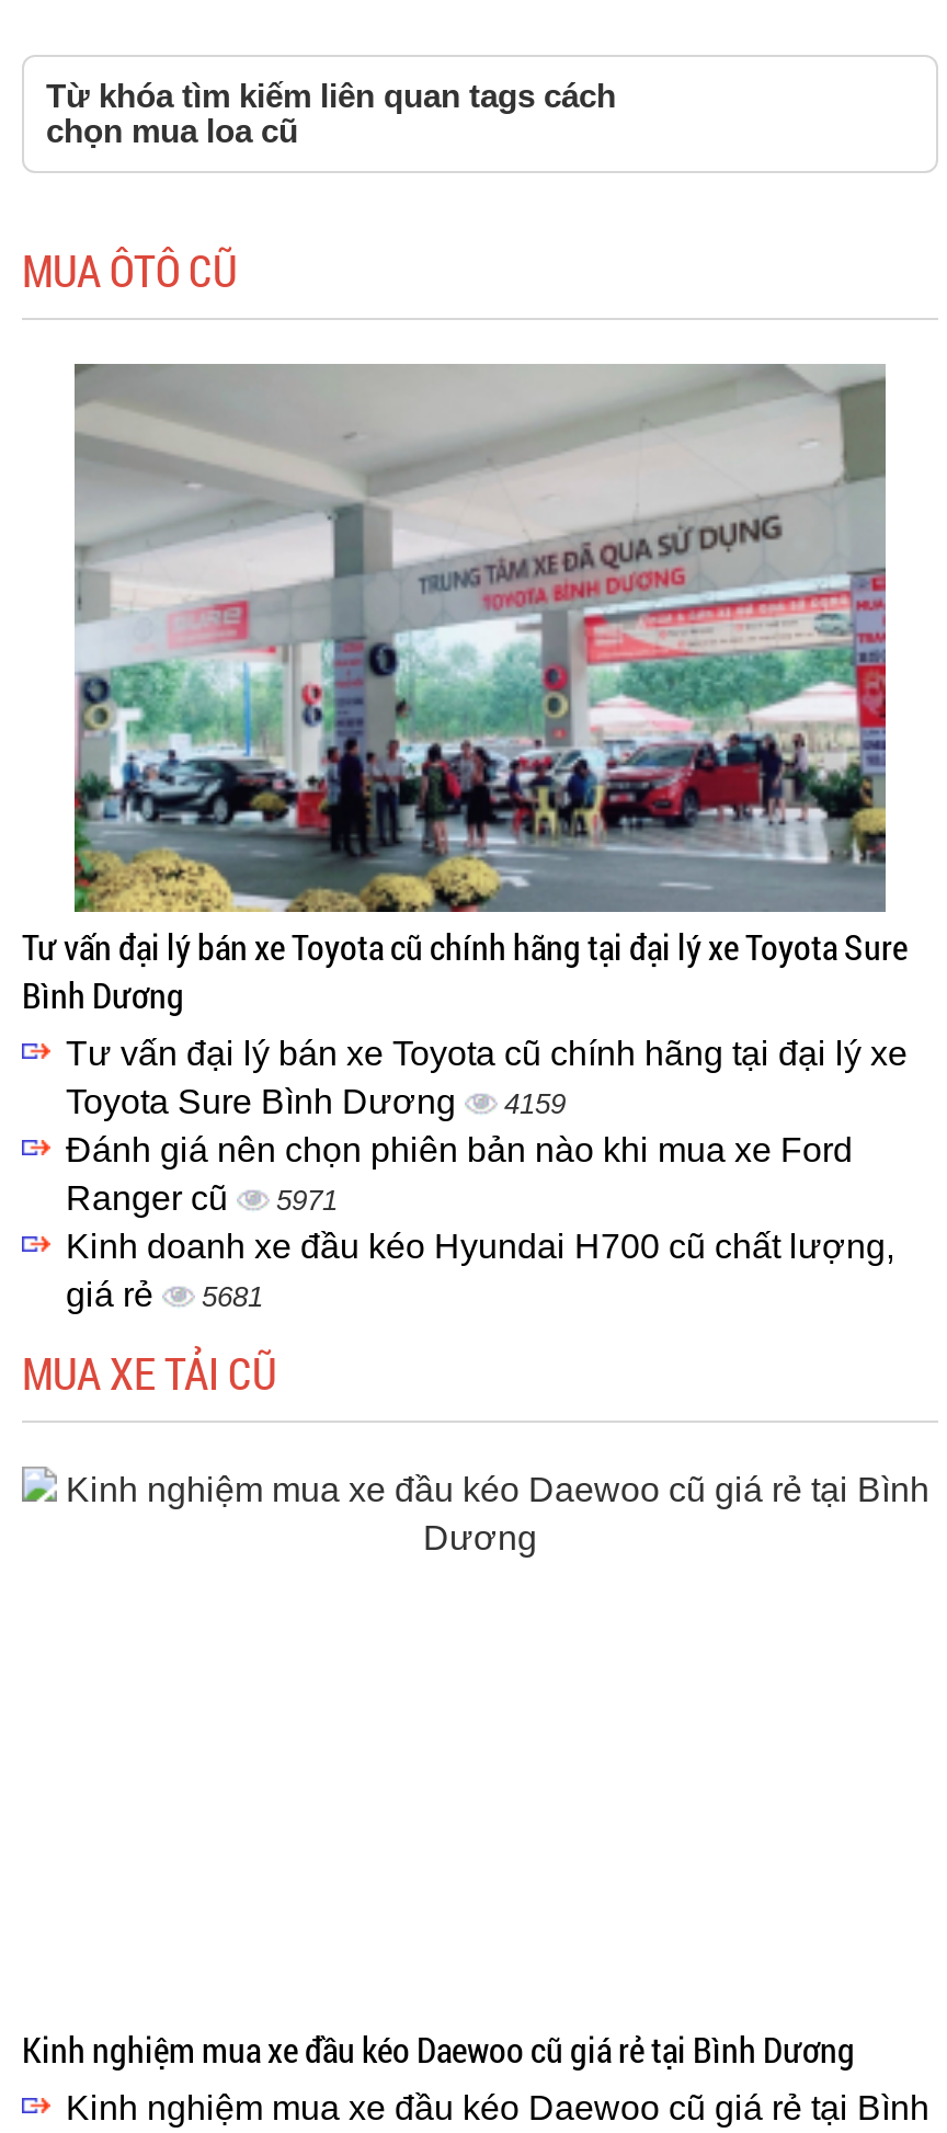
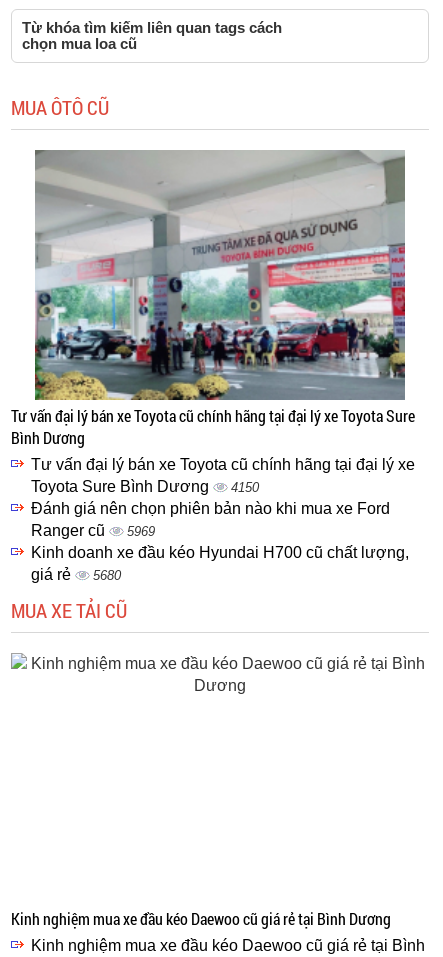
[66,1083,566,1120] Toyota Sure Bình Dương 4159 -> [31,478,259,495] Toyota Sure Bình Dương 4150
[66,1179,338,1217] Ranger cũ 5971 -> [31,522,155,539] Ranger cũ 5969
[66,1276,263,1313] giá rẻ 5681 -> [31,566,121,583] giá rẻ 5680

